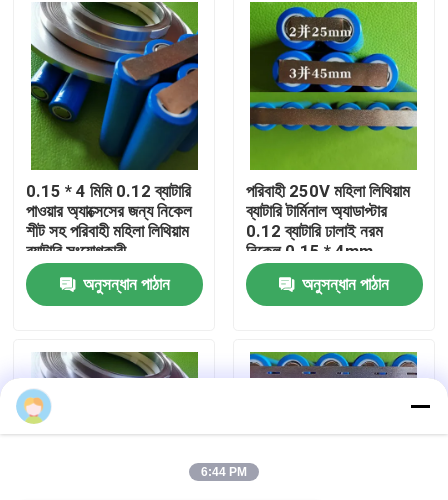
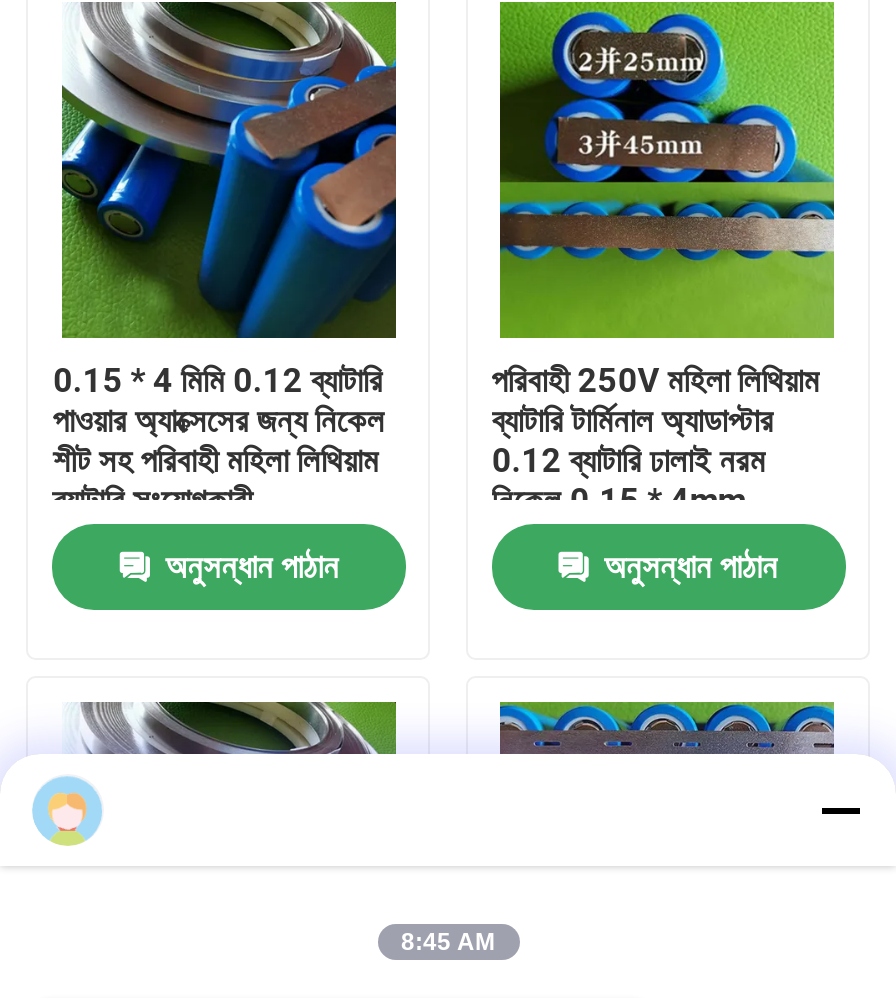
[201,465,247,479] 6:44 PM -> [401,928,495,956] 8:45 AM

